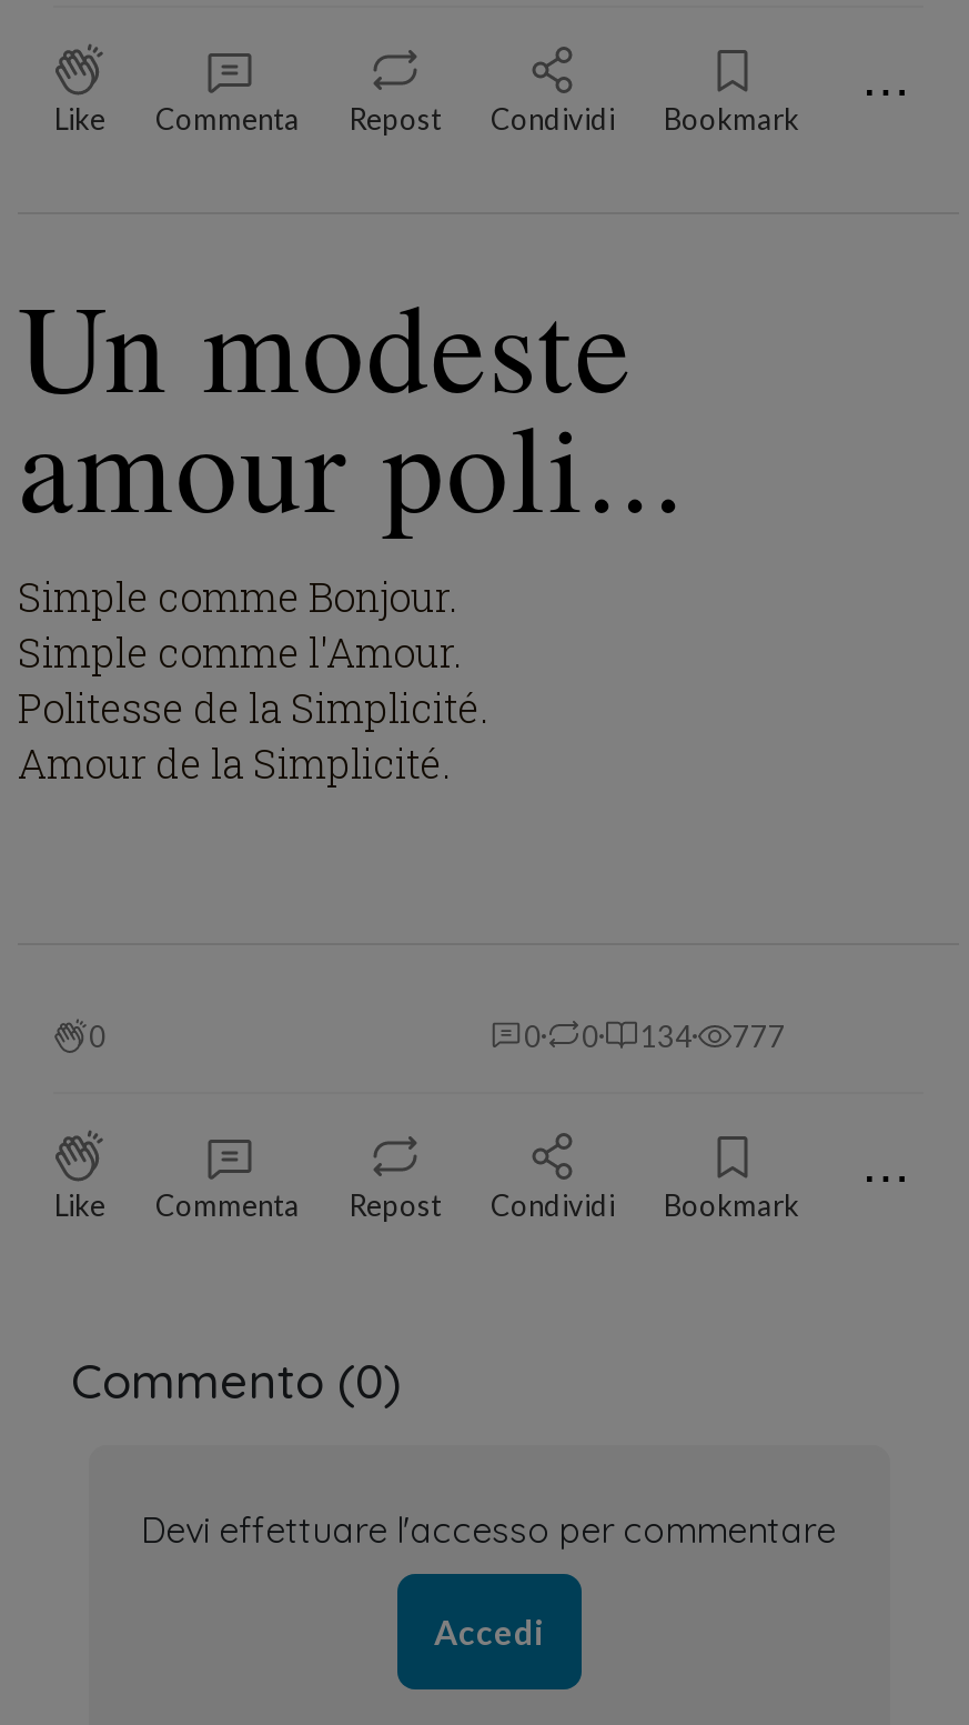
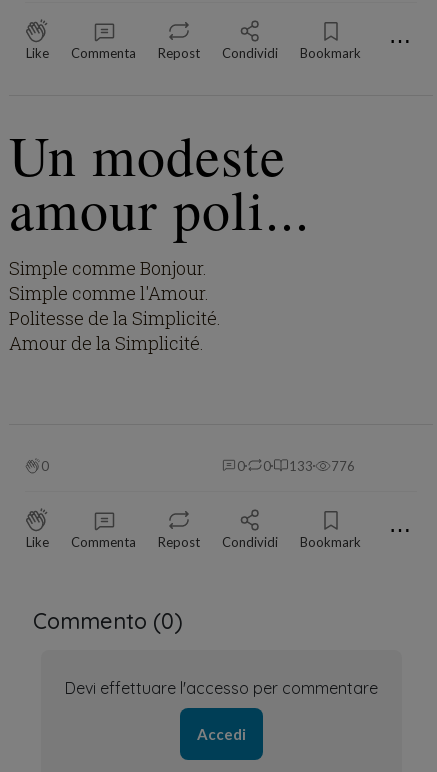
[639,1019,693,1054] 134 -> [289,458,313,474] 133
[733,1019,786,1054] 777 -> [331,458,355,474] 776

